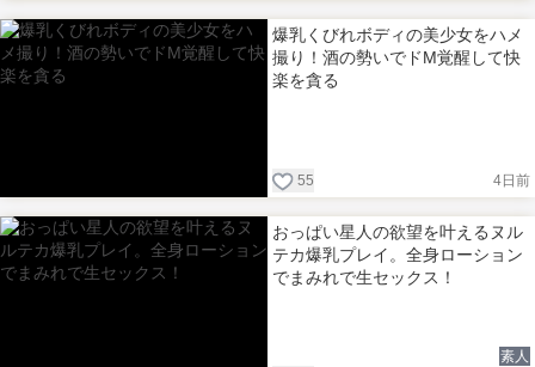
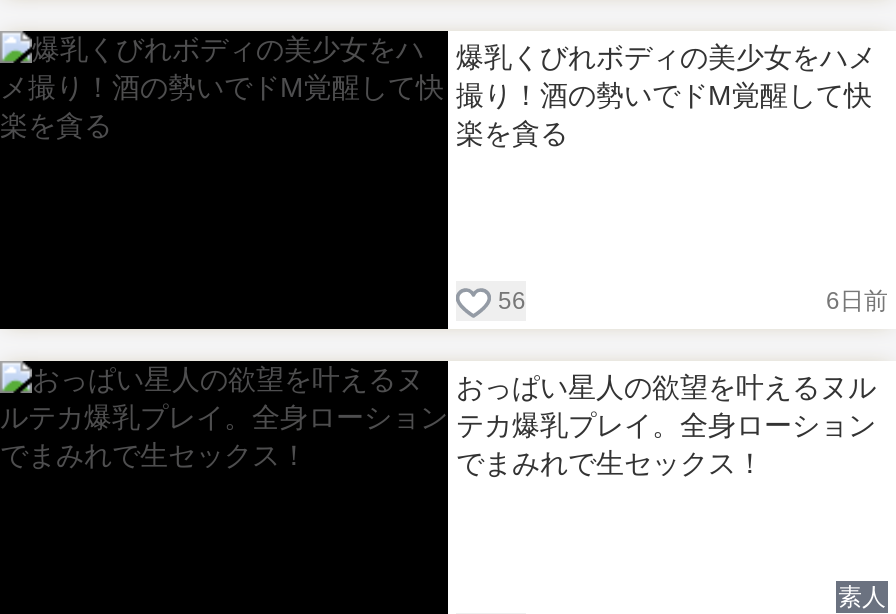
[297,172,314,189] 55 -> [498,288,526,316] 56
[493,172,530,189] 4日前 -> [826,288,888,316] 6日前

